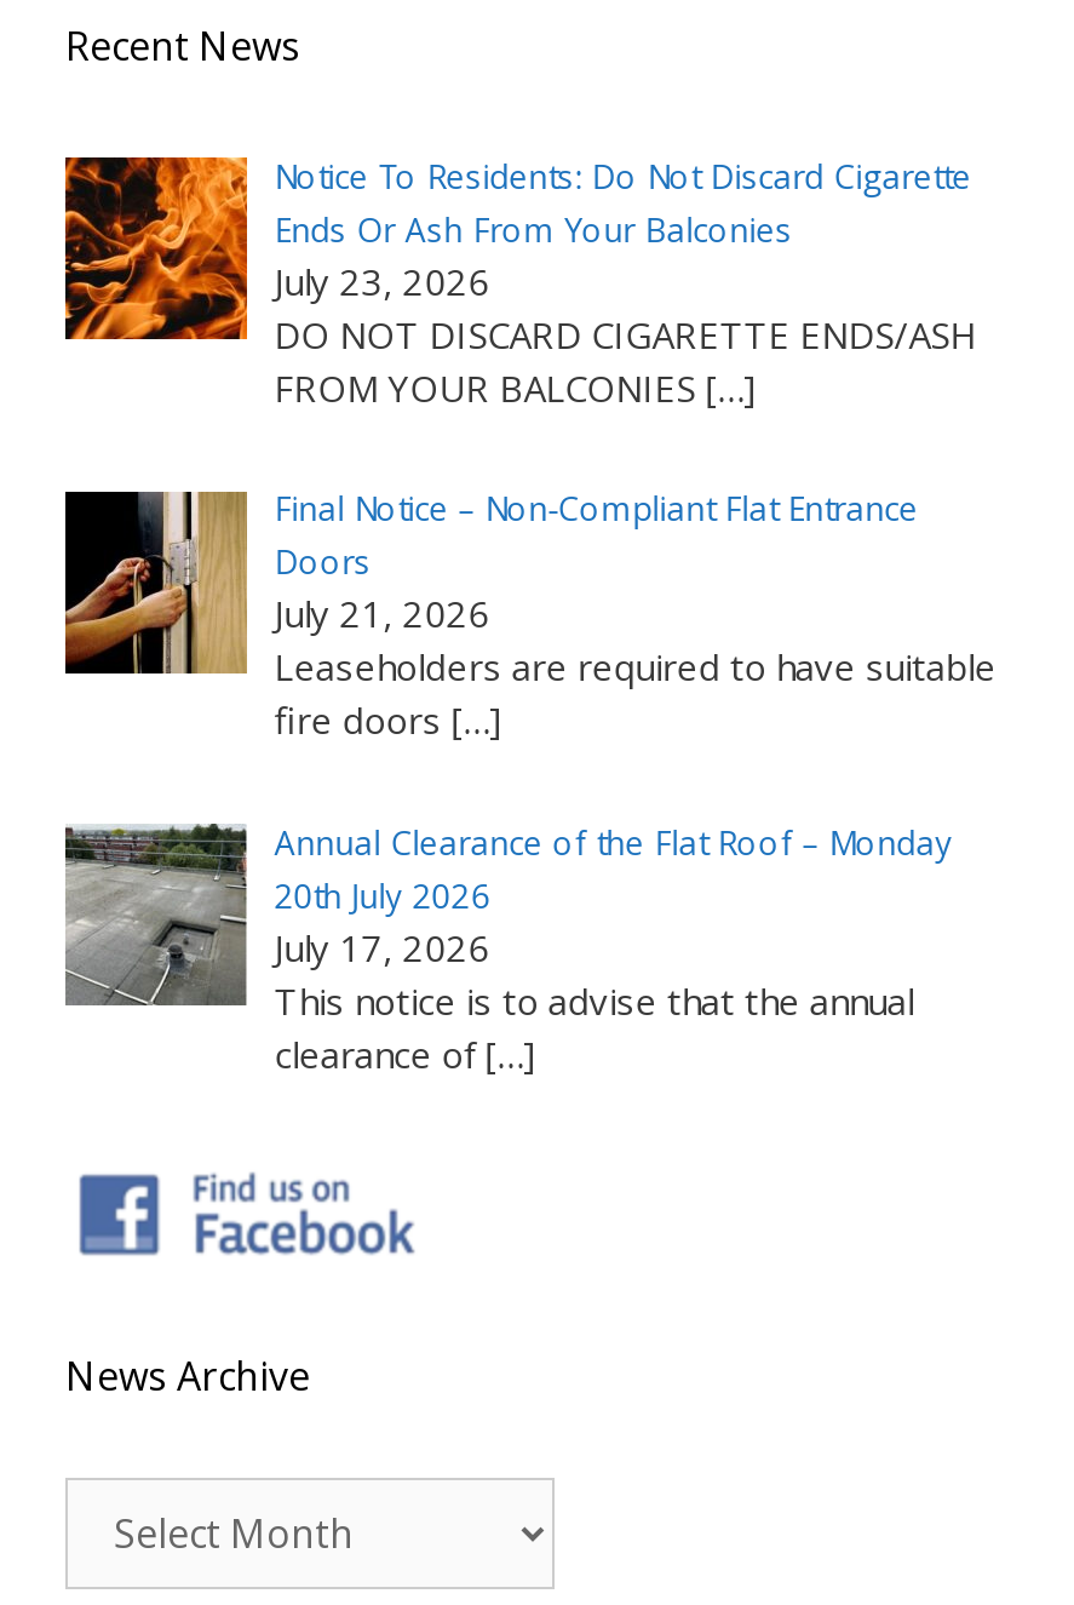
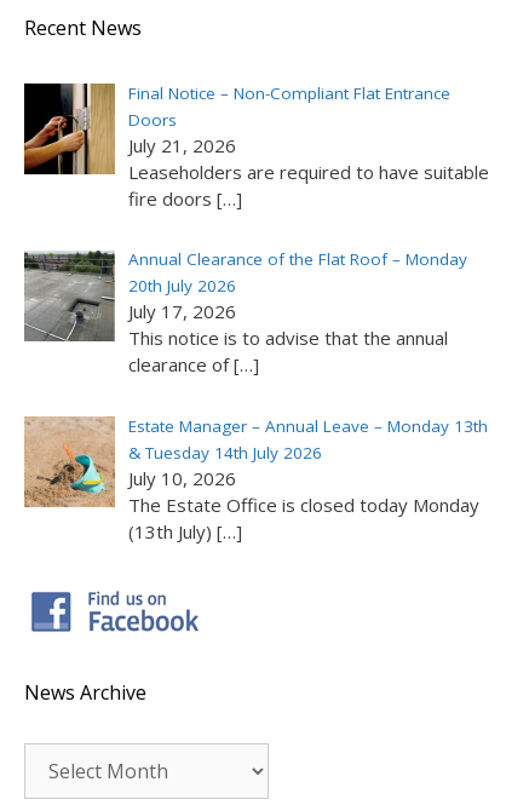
[63,154,979,411] [image] | Notice To Residents: Do Not Discard Cigarette | Ends Or Ash From Your Balconies | July 23, 2026 | DO NOT DISCARD CIGARETTE ENDS/ASH | FROM YOUR BALCONIES […] -> none
moved [61,487,996,1077] -> [22,82,489,377]: [image] | Final Notice – Non-Compliant Flat Entrance | Doors | ... | This notice is to advise that the annual | clearance of […]
none -> [24,415,488,543] [image] | Estate Manager – Annual Leave – Monday 13th | & Tuesday 14th July 2026 | July 10, 2026 | The Estate Office is closed today Monday | (13th July) […]

